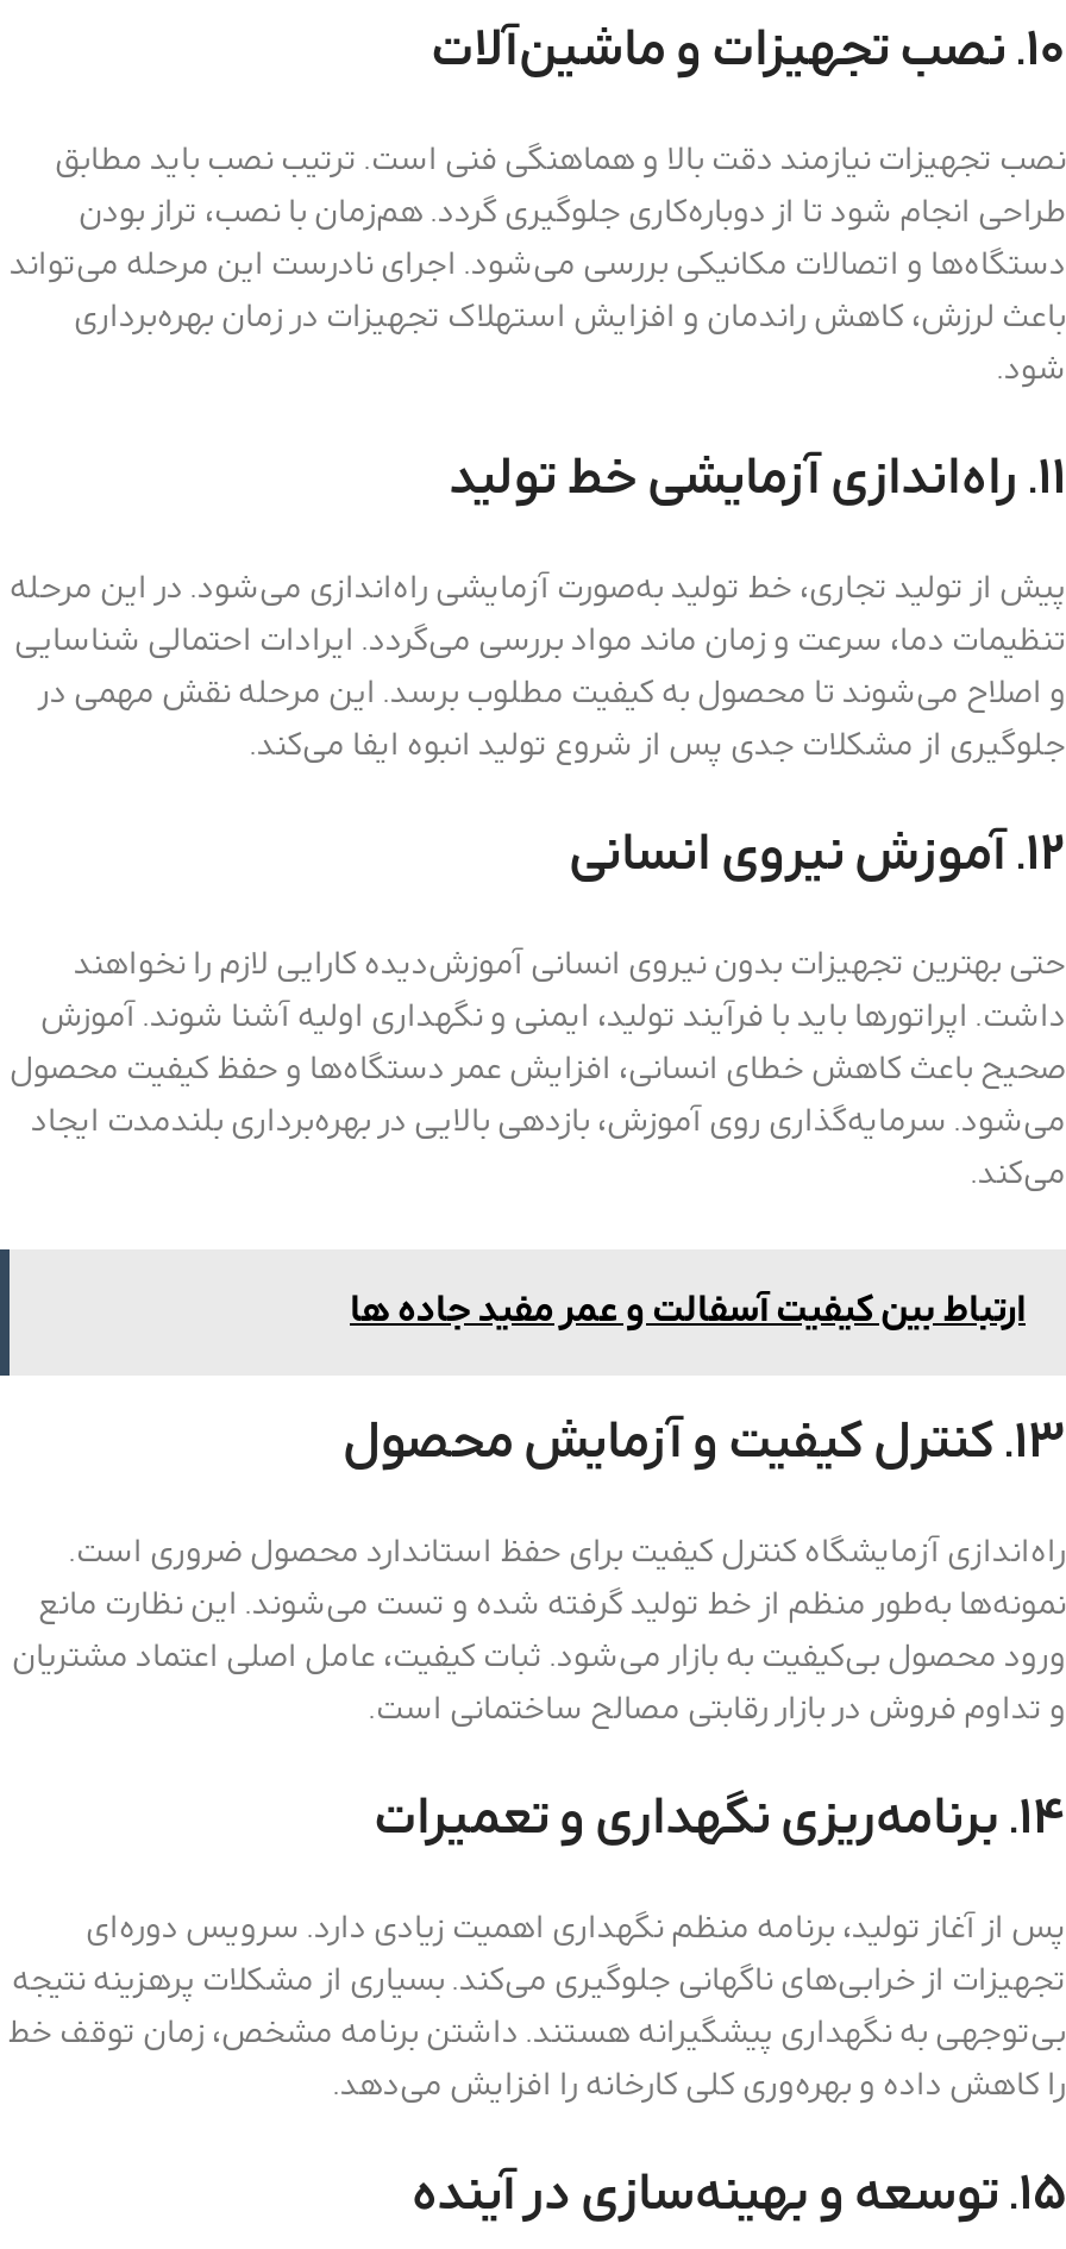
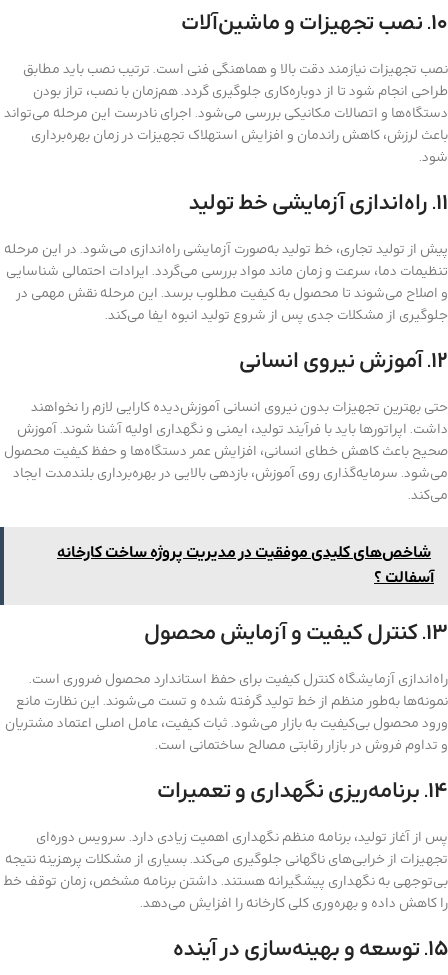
[350,1287,1026,1337] ارتباط بین کیفیت آسفالت و عمر مفید جاده ها -> [57,543,434,589] شاخص‌های کلیدی موفقیت در مدیریت پروژه ساخت کارخانه | آسفالت ؟

